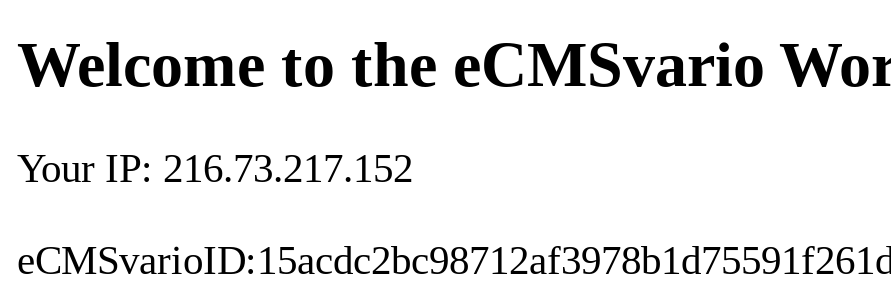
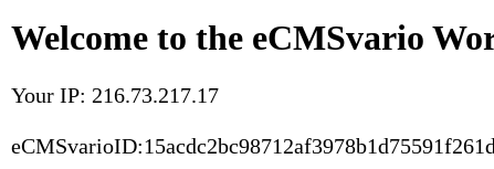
[17,146,413,190] Your IP: 216.73.217.152 -> [11,83,219,107] Your IP: 216.73.217.17

